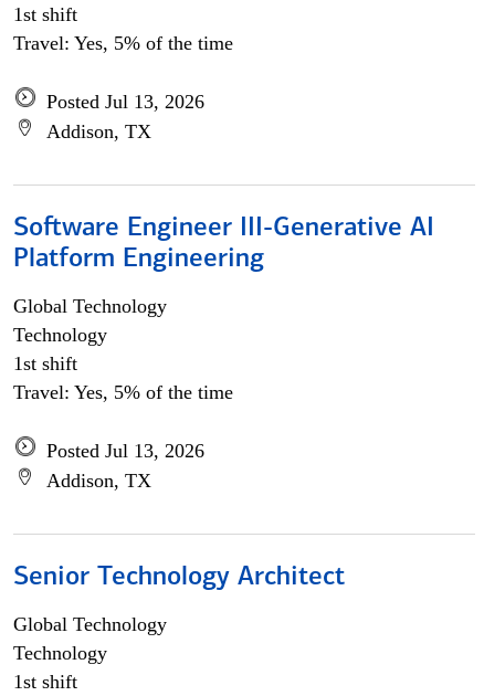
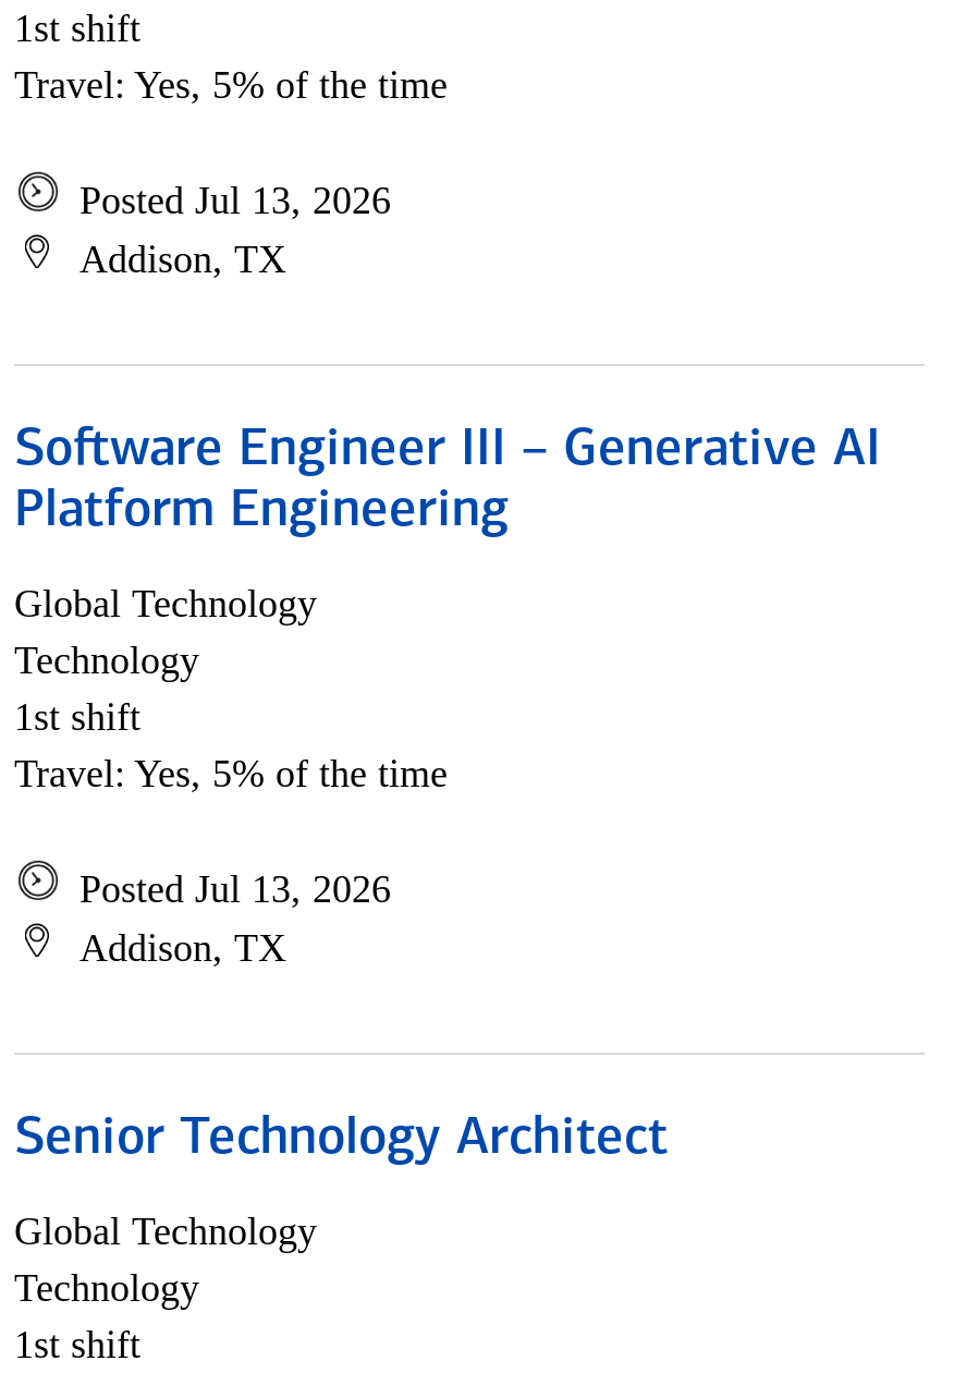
[13,215,434,242] Software Engineer III-Generative AI -> [14,425,881,477] Software Engineer III – Generative AI

